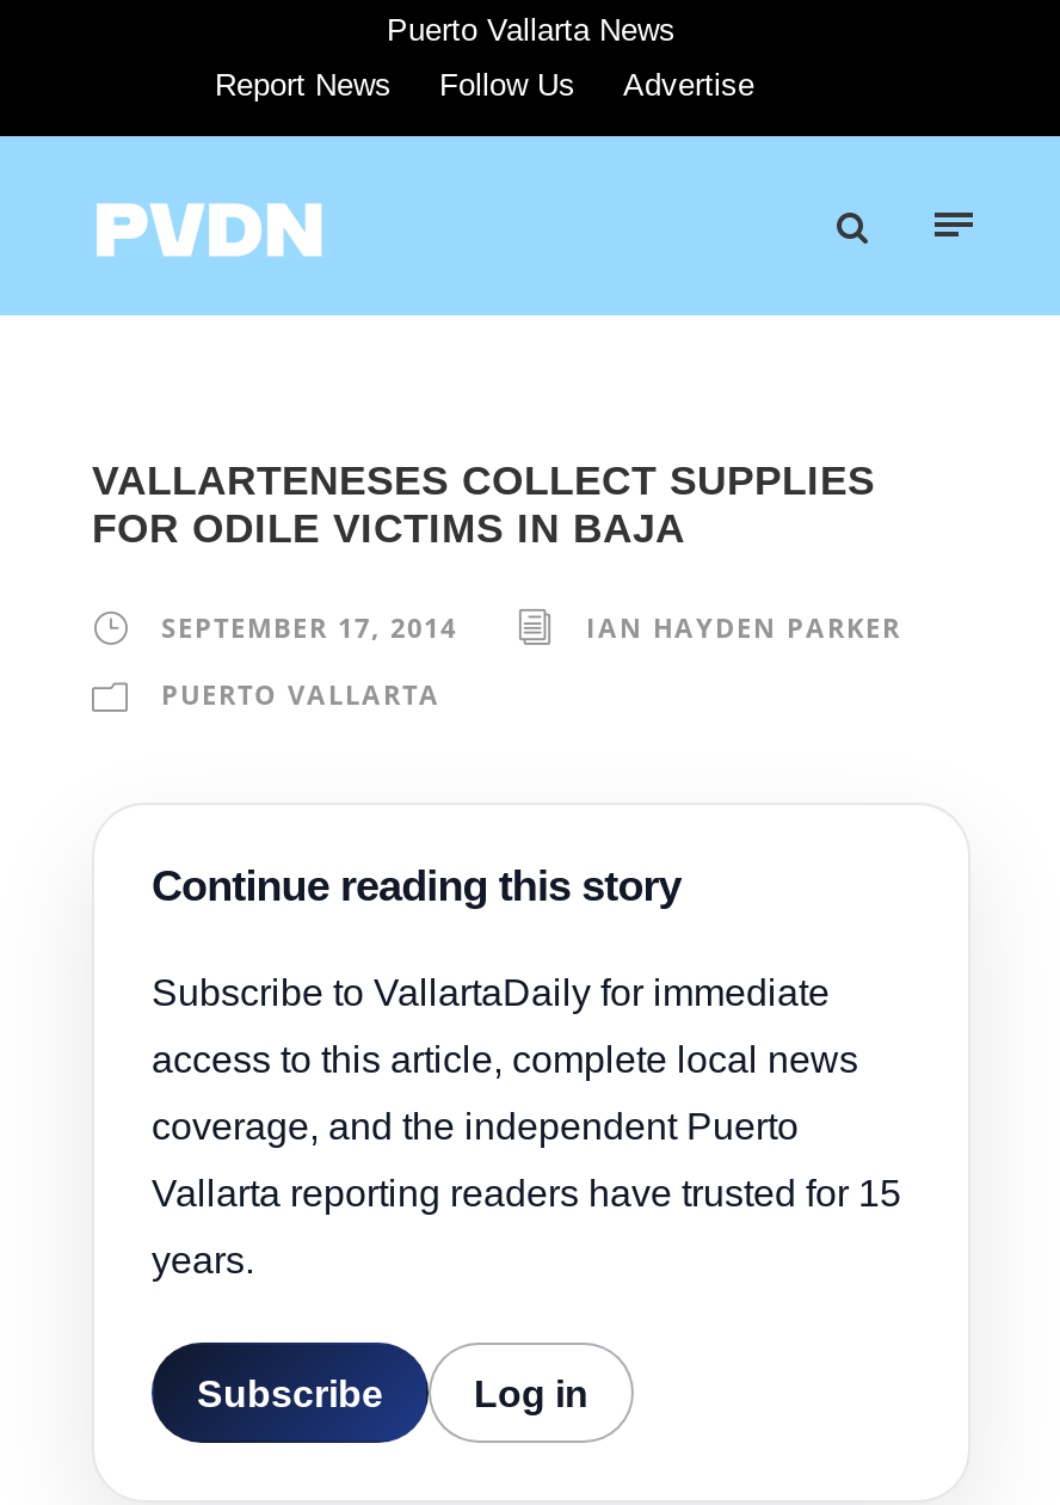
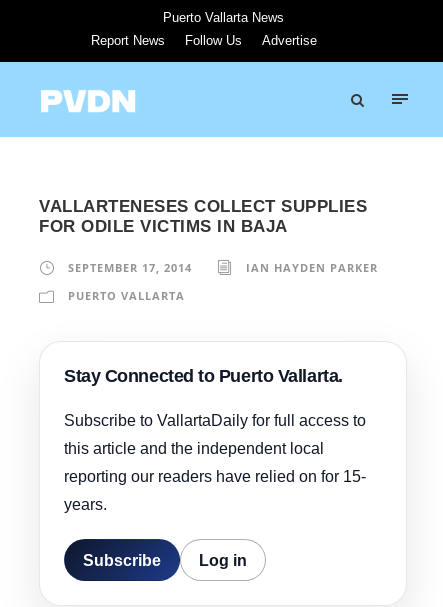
[152,862,901,1214] Continue reading this story | Subscribe to VallartaDaily for immediate | access to this article, complete local news | coverage, and the independent Puerto | Vallarta reporting readers have trusted for 15 -> [64,366,366,485] Stay Connected to Puerto Vallarta. | Subscribe to VallartaDaily for full access to | this article and the independent local | reporting our readers have relied on for 15-

